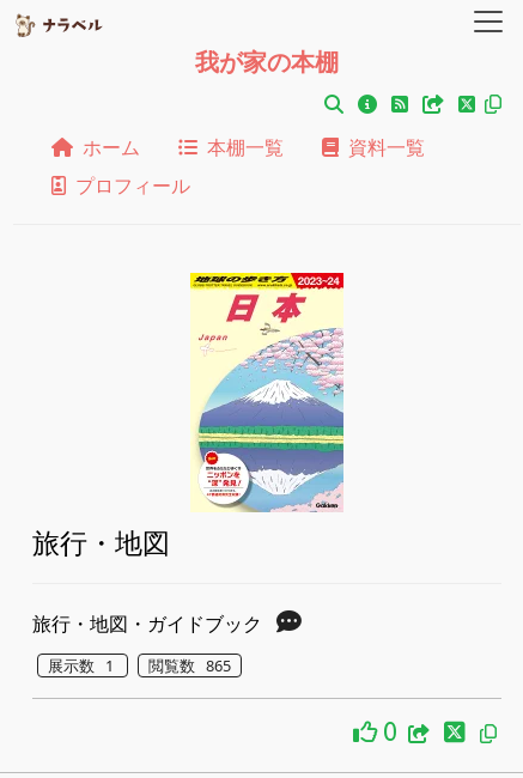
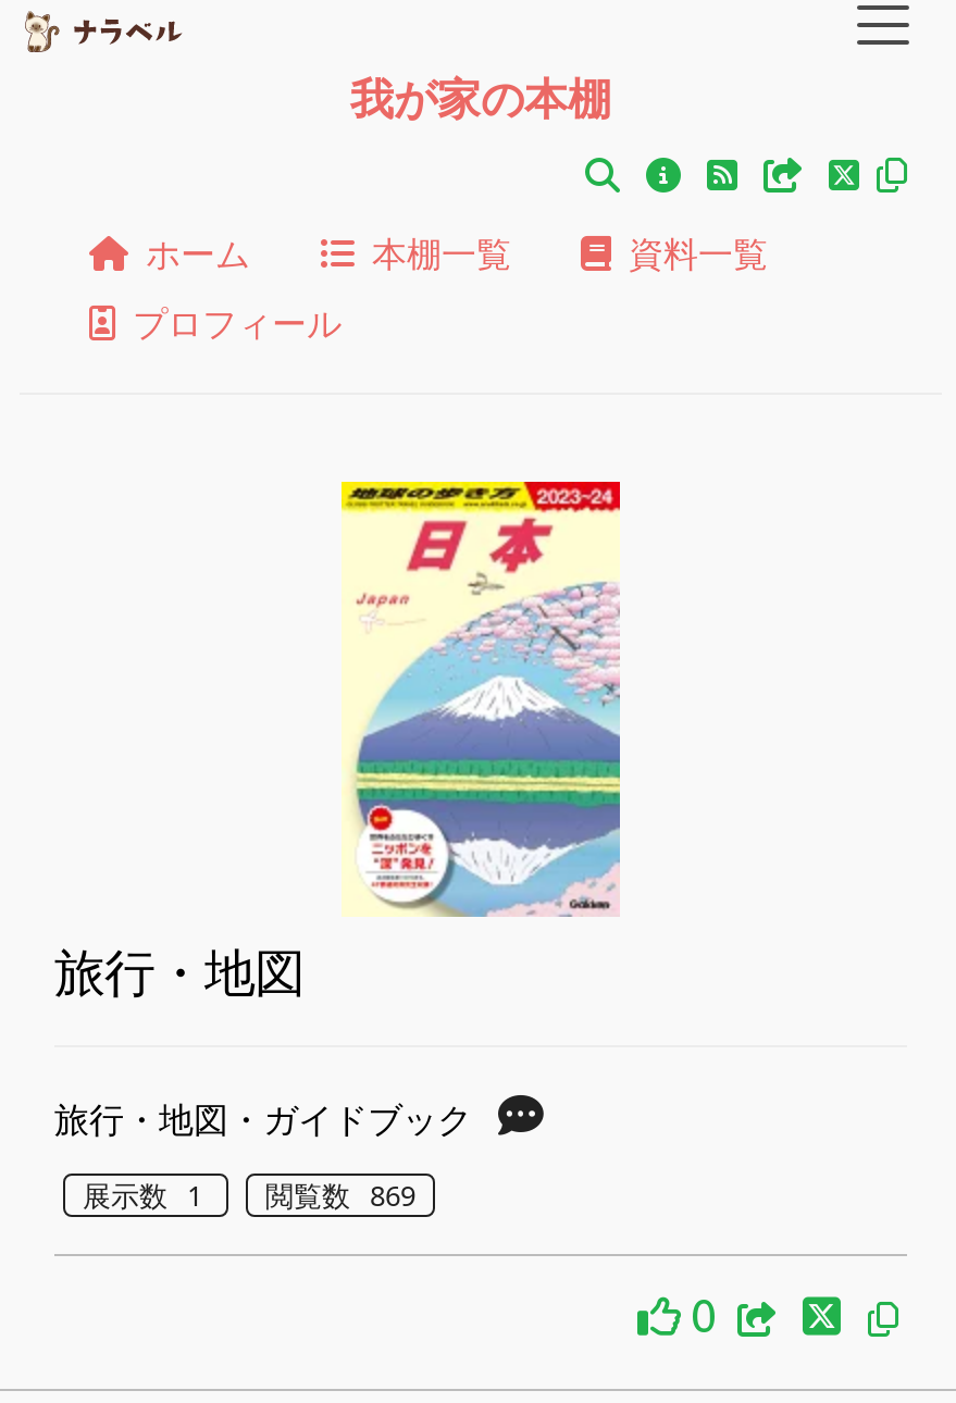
[48,655,231,676] 展示数 1 閲覧数 865 -> [83,1176,415,1215] 展示数 1 閲覧数 869

